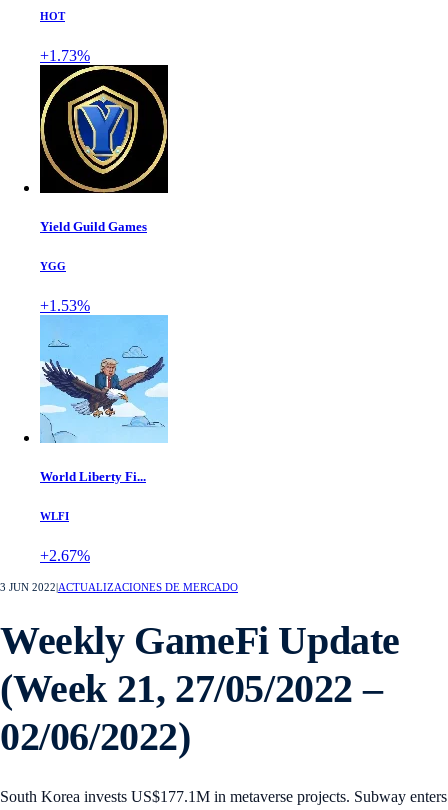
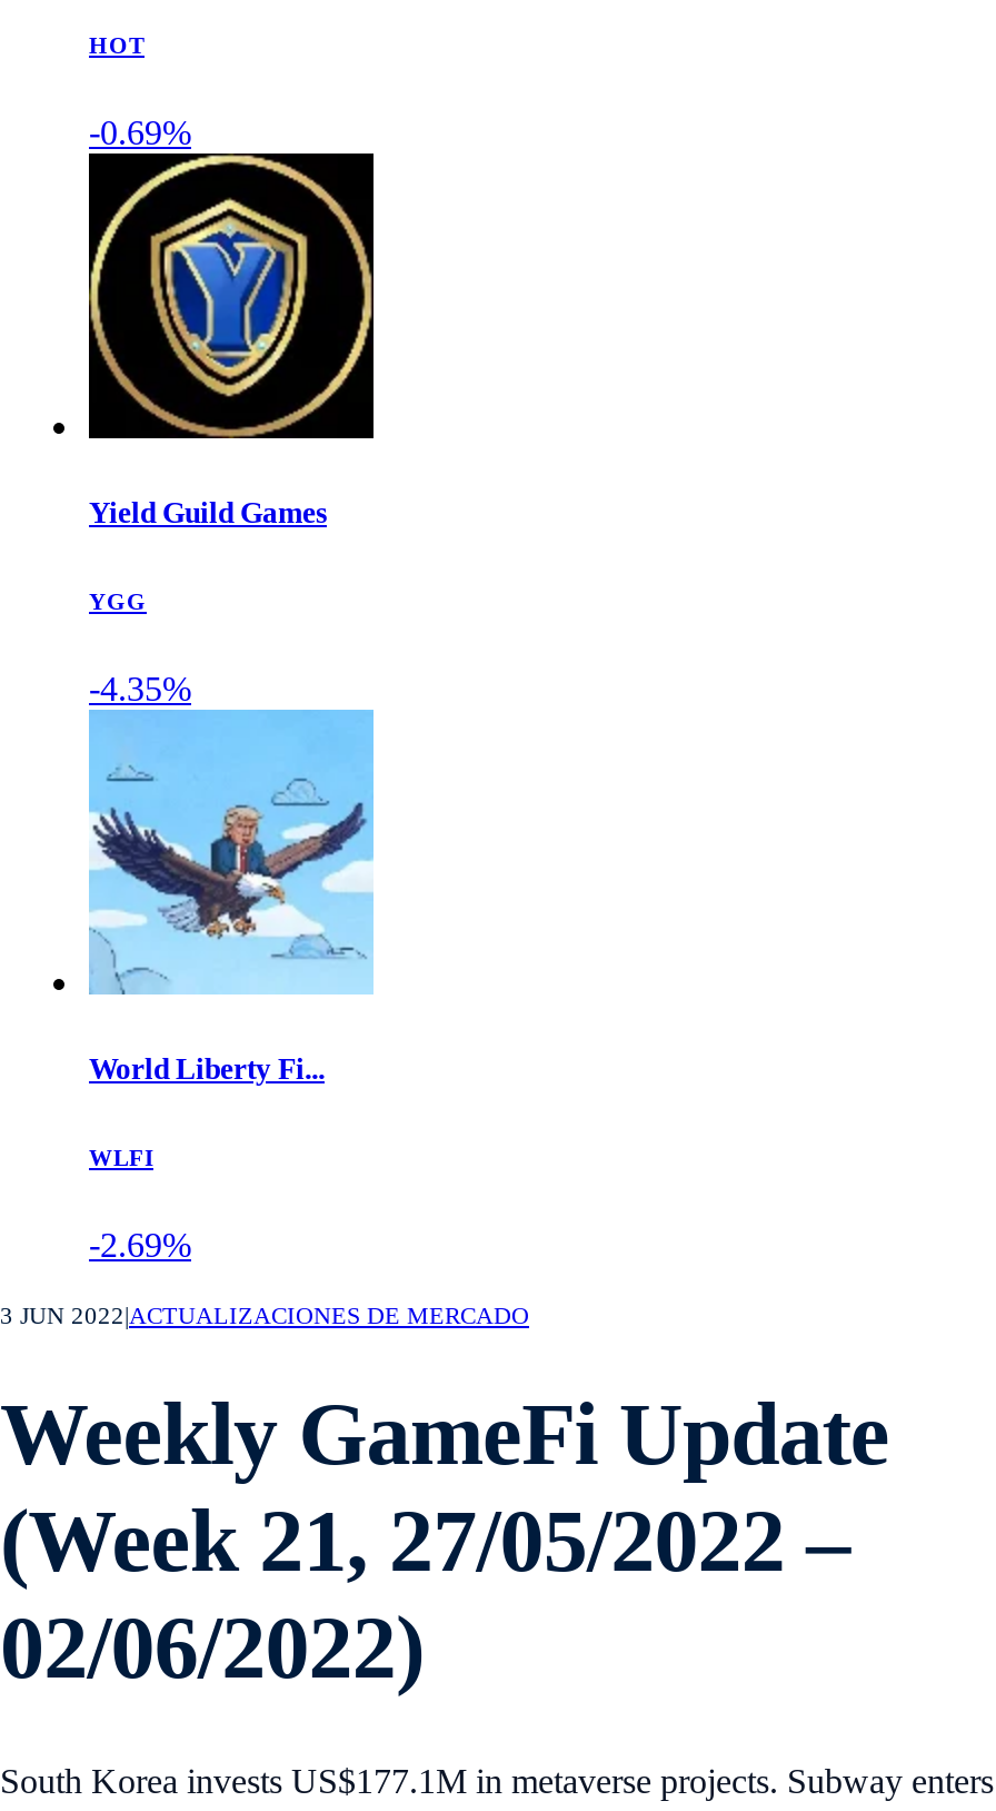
[40,47,90,64] +1.73% -> [89,114,191,152] -0.69%
[40,297,90,314] +1.53% -> [89,670,191,708] -4.35%
[40,547,90,564] +2.67% -> [89,1227,191,1264] -2.69%

